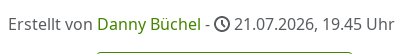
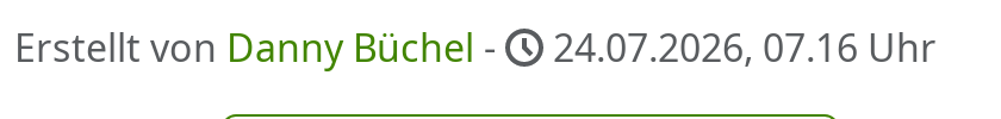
[8,13,395,35] Erstellt von Danny Büchel - 21.07.2026, 19.45 Uhr -> [14,21,937,74] Erstellt von Danny Büchel - 24.07.2026, 07.16 Uhr

